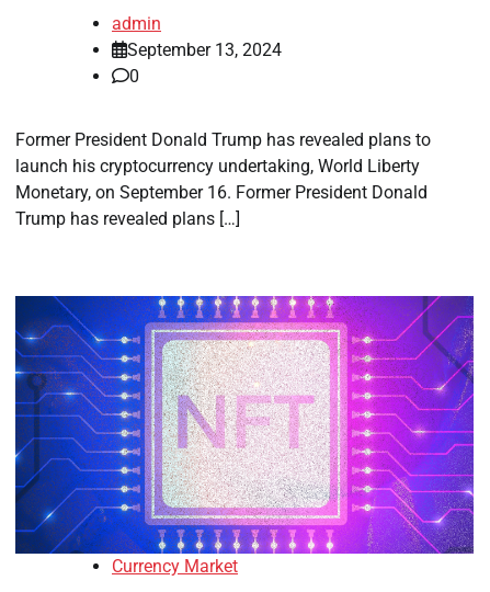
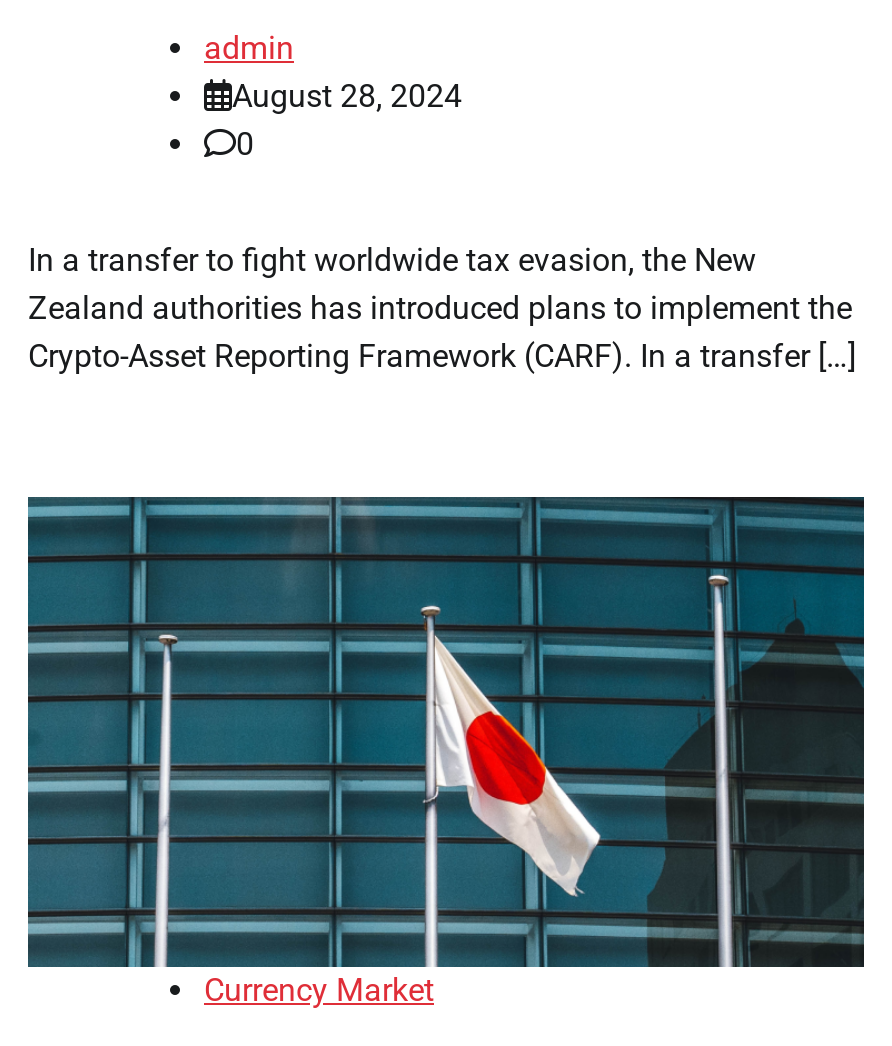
[127,39,282,60] September 13, 2024 -> [232,77,462,115] August 28, 2024
[15,129,431,229] Former President Donald Trump has revealed plans to | launch his cryptocurrency undertaking, World Liberty | Monetary, on September 16. Former President Donald | Trump has revealed plans […] -> [28,241,856,375] In a transfer to fight worldwide tax evasion, the New | Zealand authorities has introduced plans to implement the | Crypto-Asset Reporting Framework (CARF). In a transfer […]
[14,295,475,555] [image] -> [26,495,866,969] [image]

